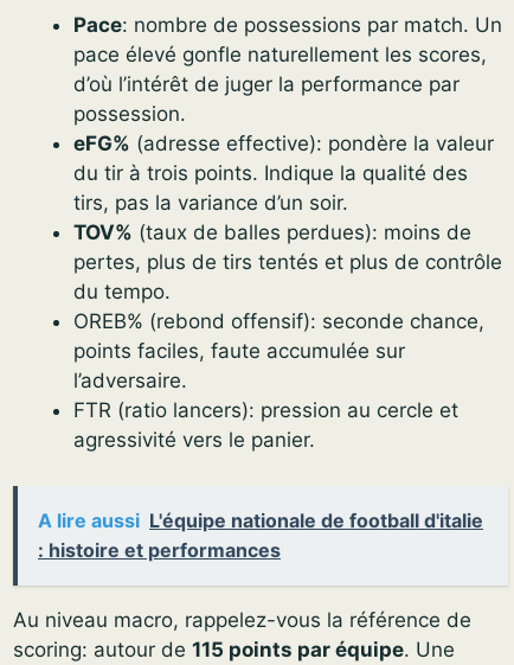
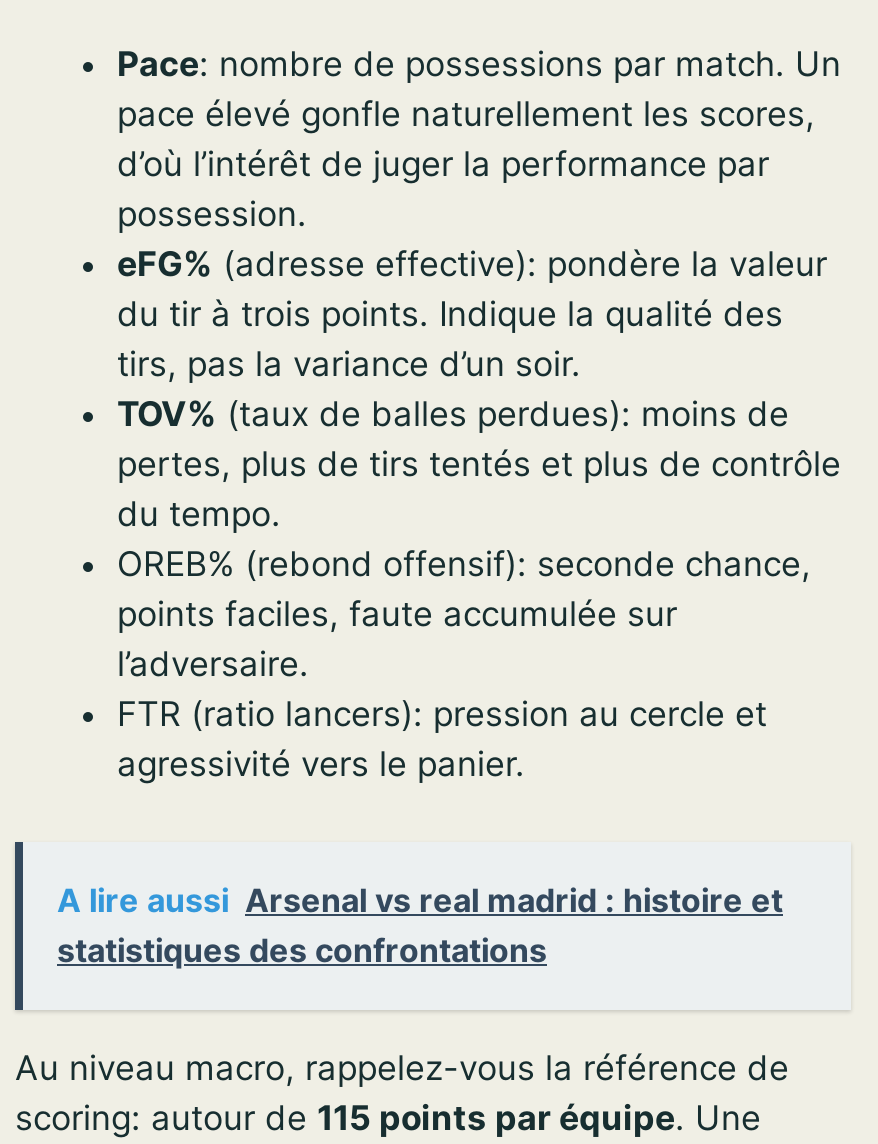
[38,509,483,562] A lire aussi L'équipe nationale de football d'italie | : histoire et performances -> [57,880,783,970] A lire aussi Arsenal vs real madrid : histoire et | statistiques des confrontations

